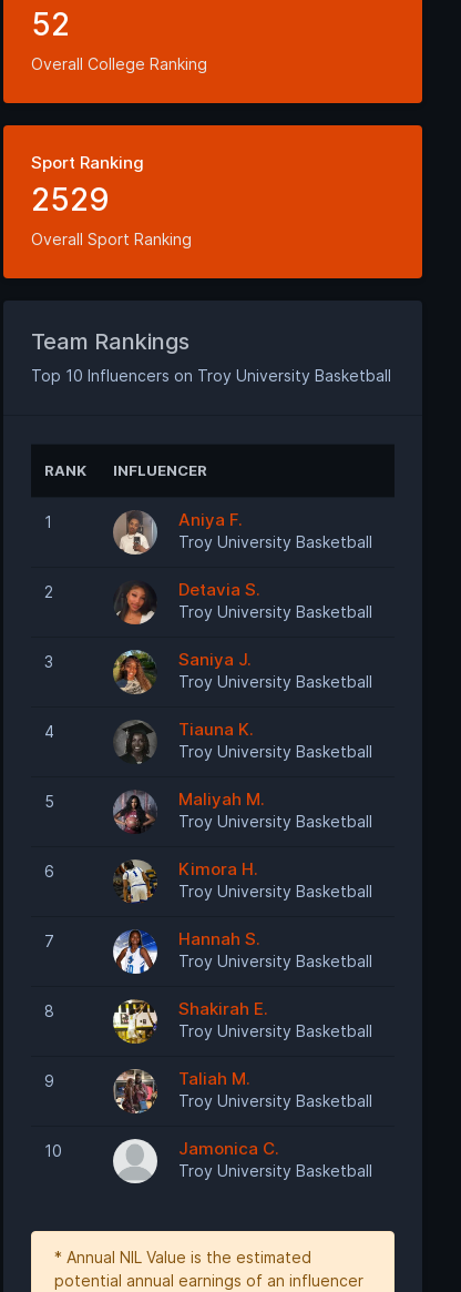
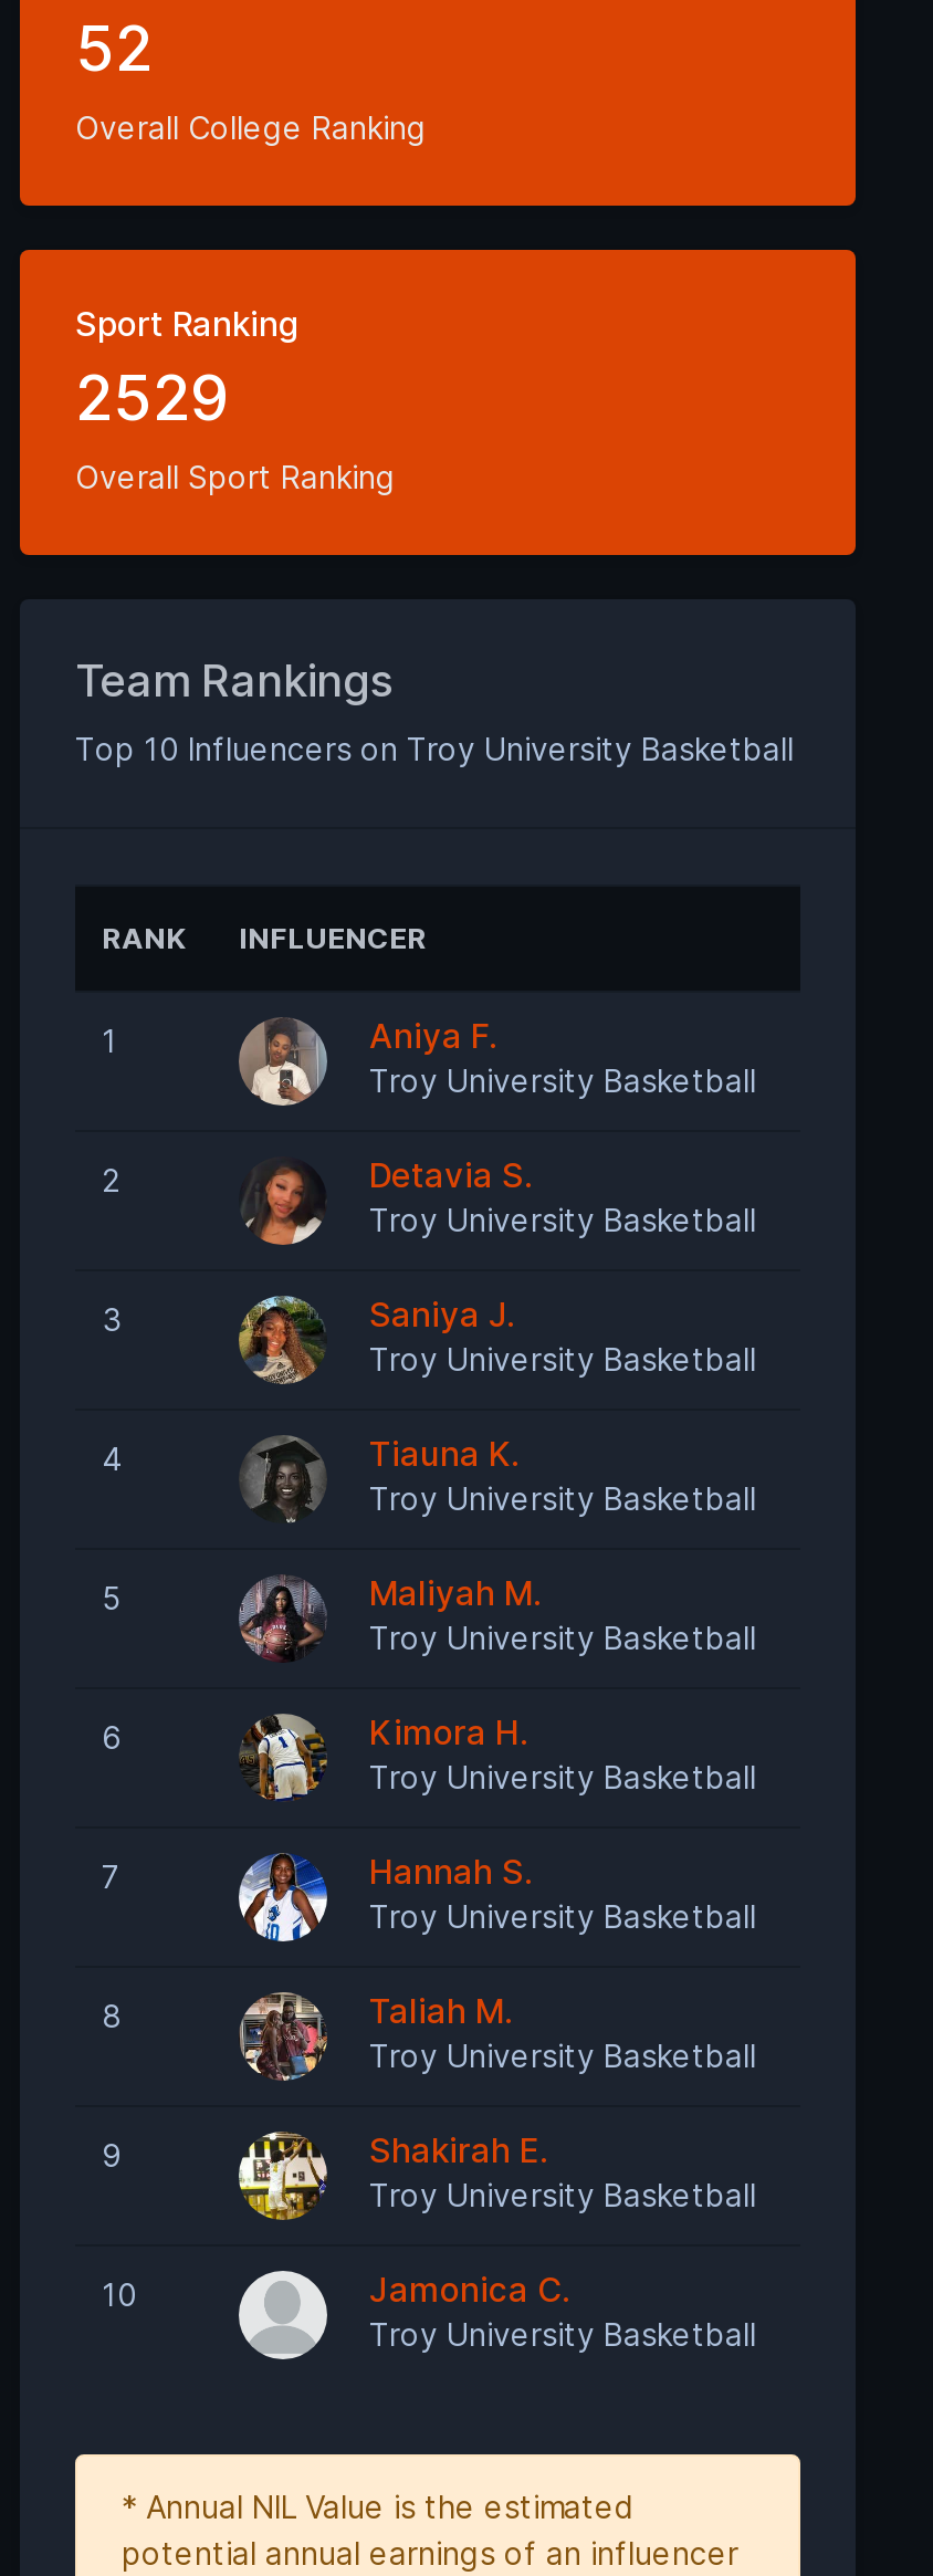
moved [113,998,268,1044] -> [239,2129,548,2220]: [image] | Shakirah E.
moved [114,1068,250,1113] -> [241,1990,513,2081]: [image] | Taliah M.

